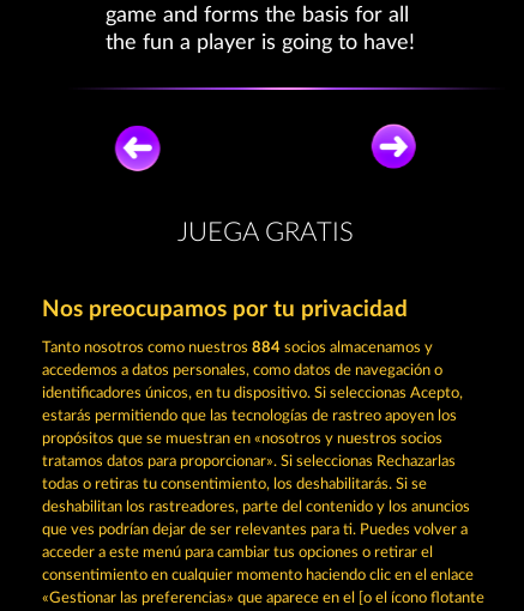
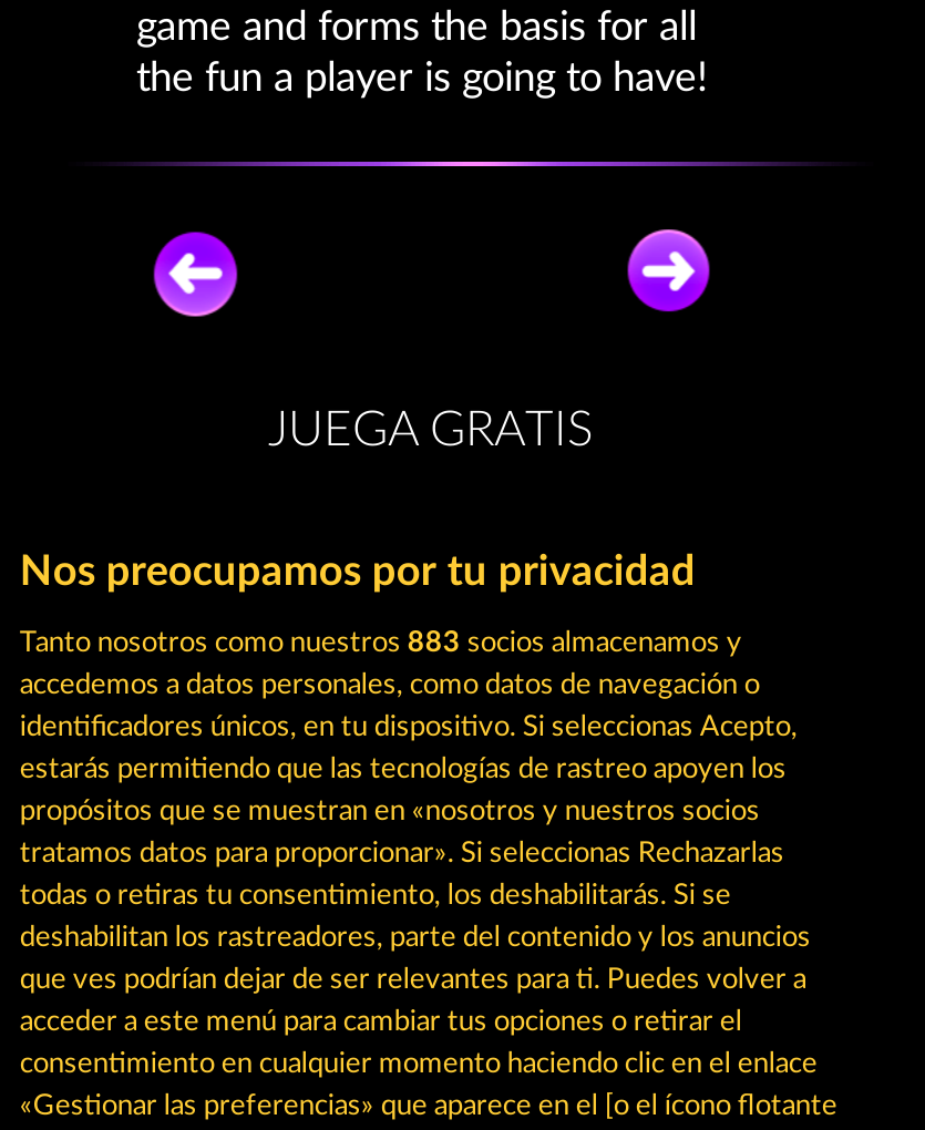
[42,340,433,356] Tanto nosotros como nuestros 884 socios almacenamos y -> [20,629,742,658] Tanto nosotros como nuestros 883 socios almacenamos y

